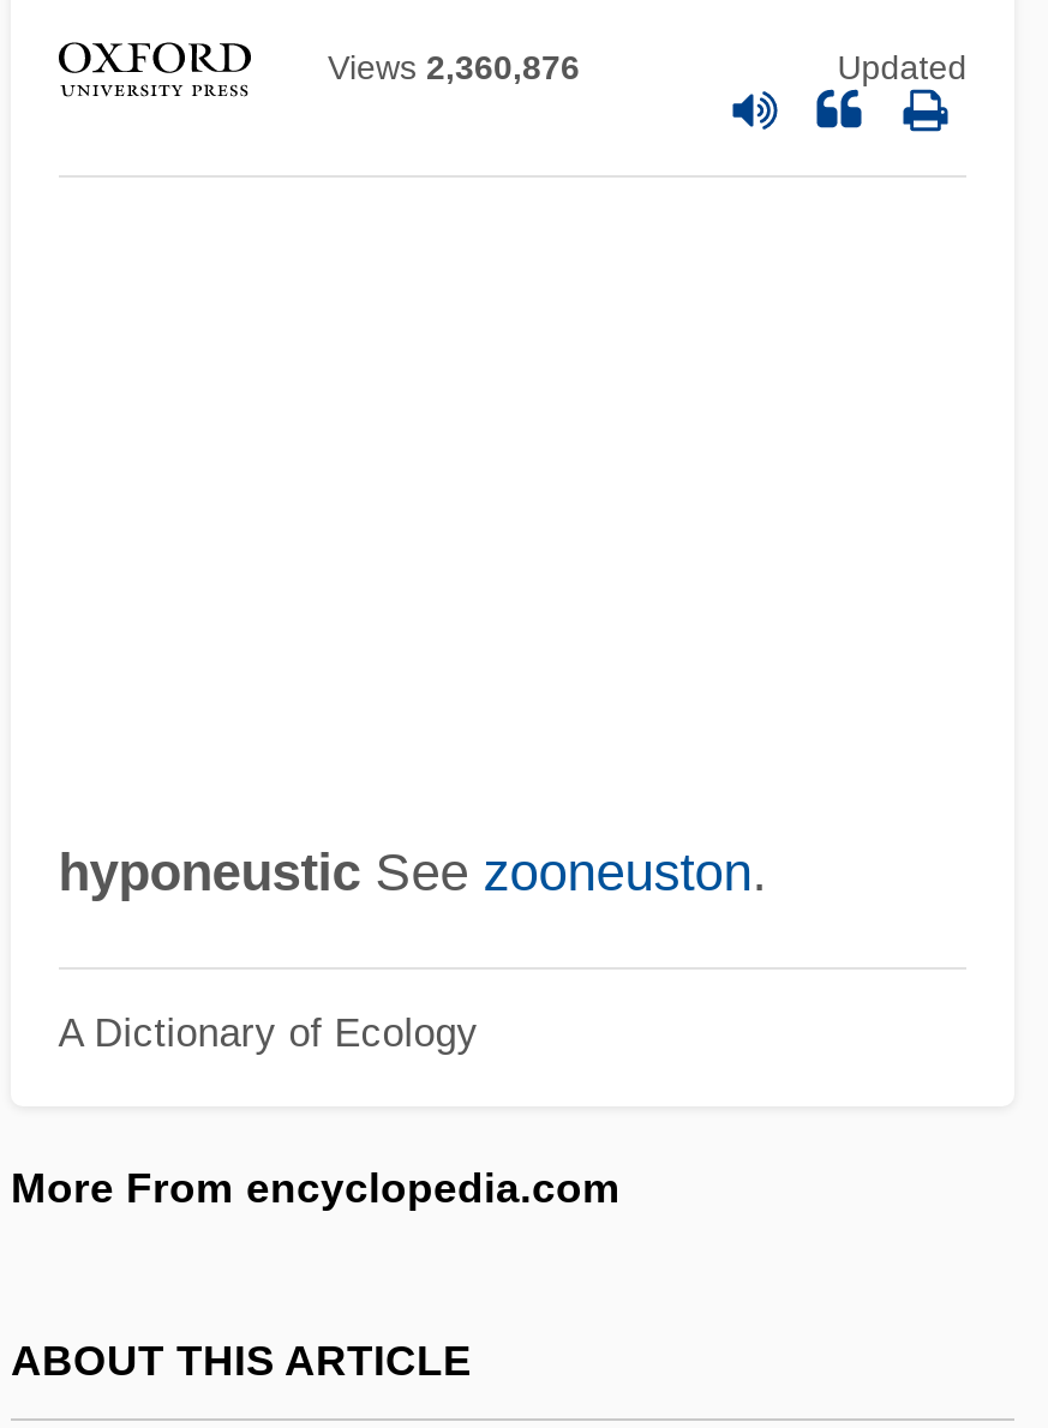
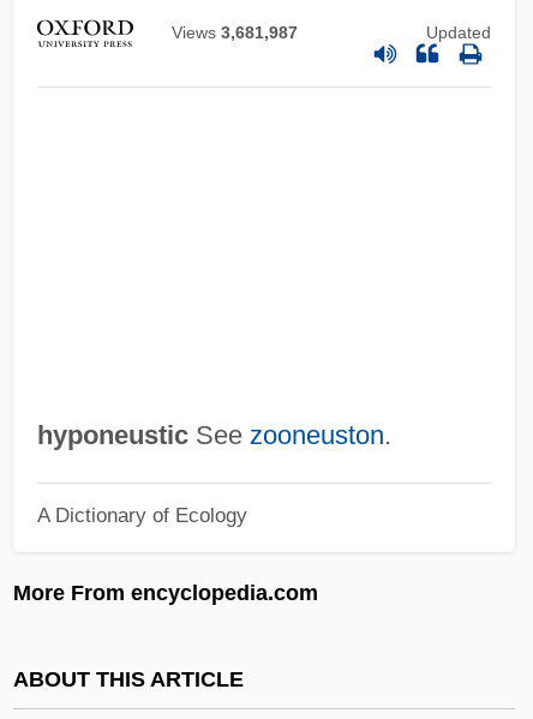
[328,49,580,88] Views 2,360,876 -> [172,23,298,43] Views 3,681,987

